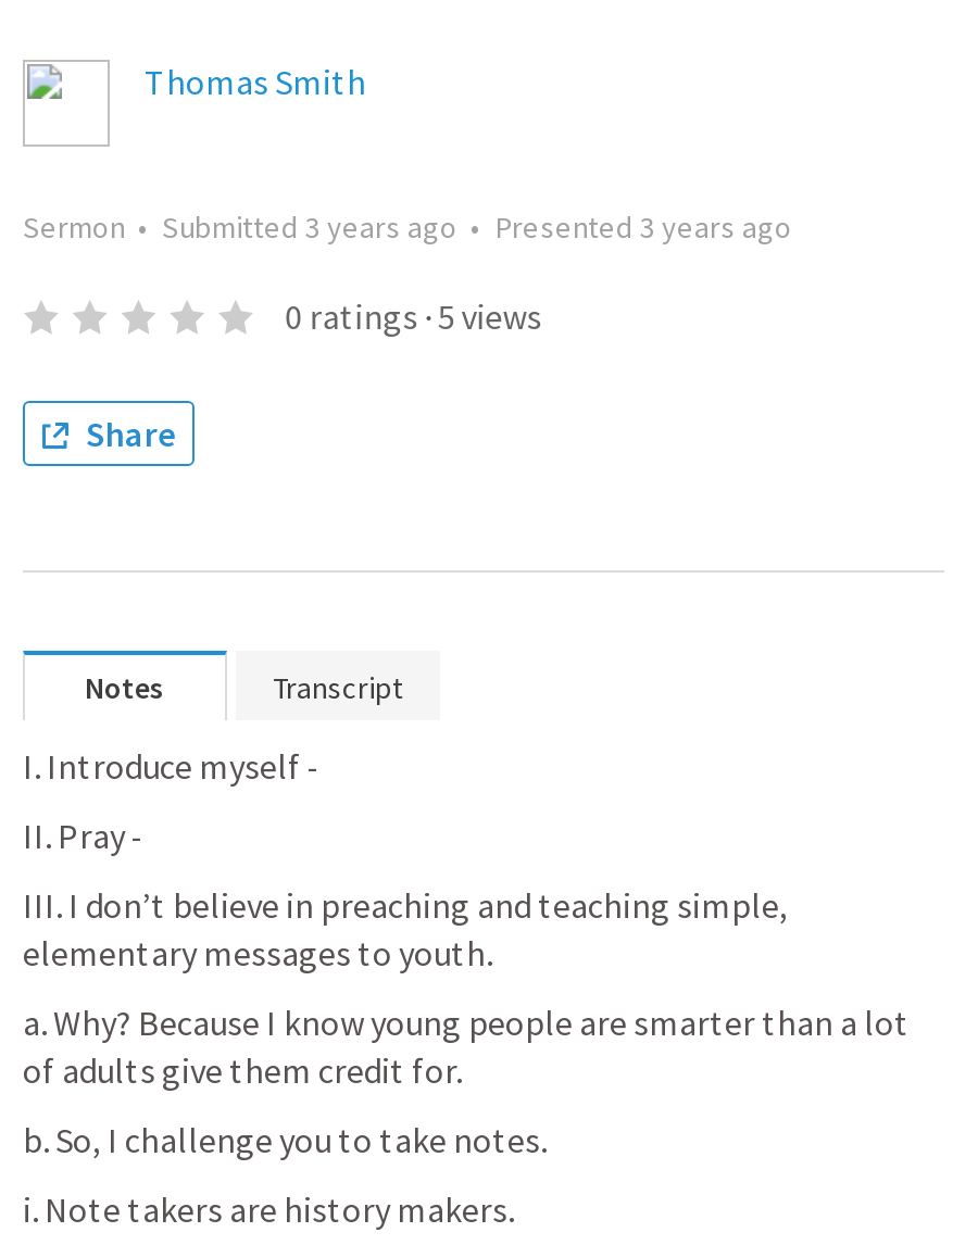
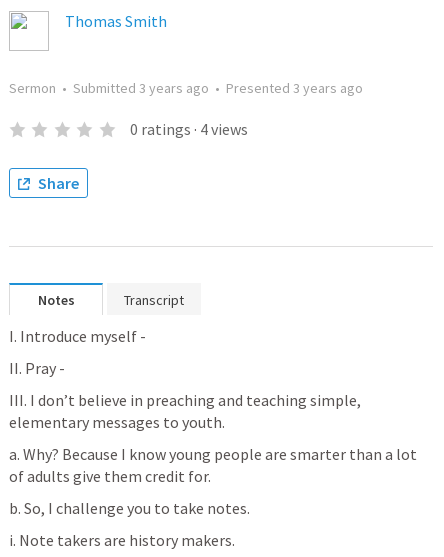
[285,294,542,338] 0 ratings · 5 views -> [130,119,248,139] 0 ratings · 4 views

